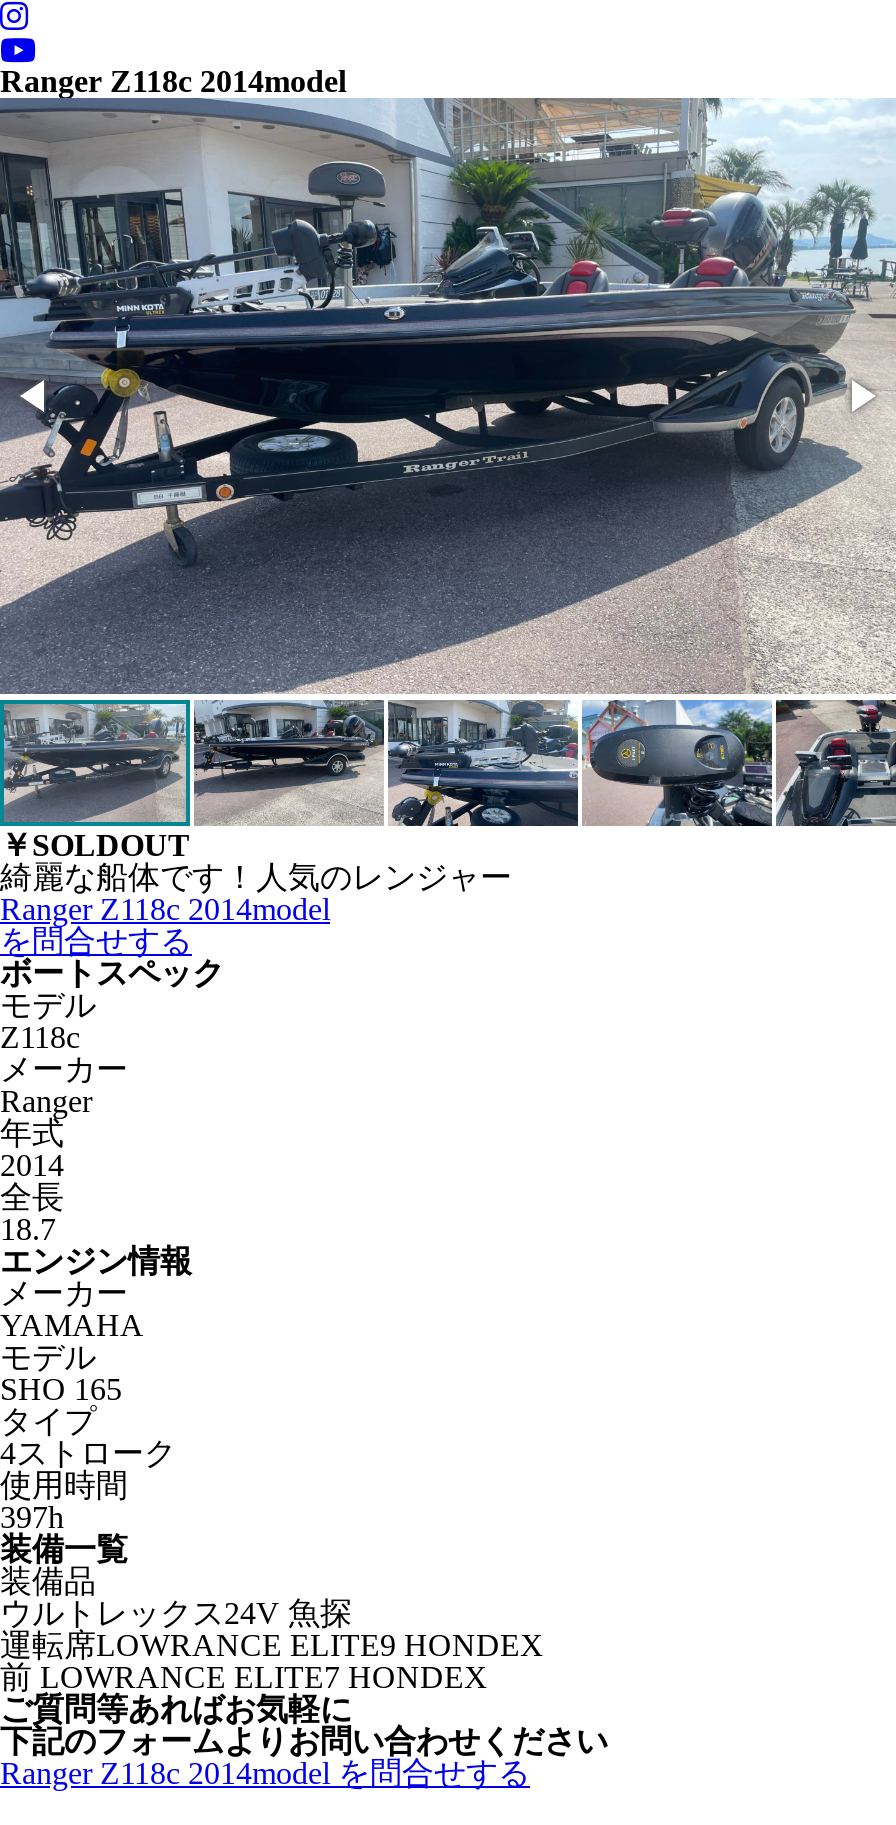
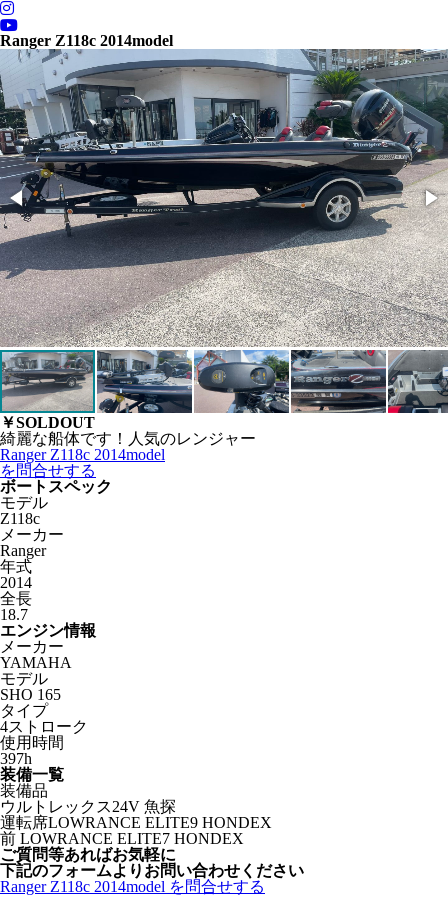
[6,98,890,828] [image] -> [3,48,445,414] [image]

